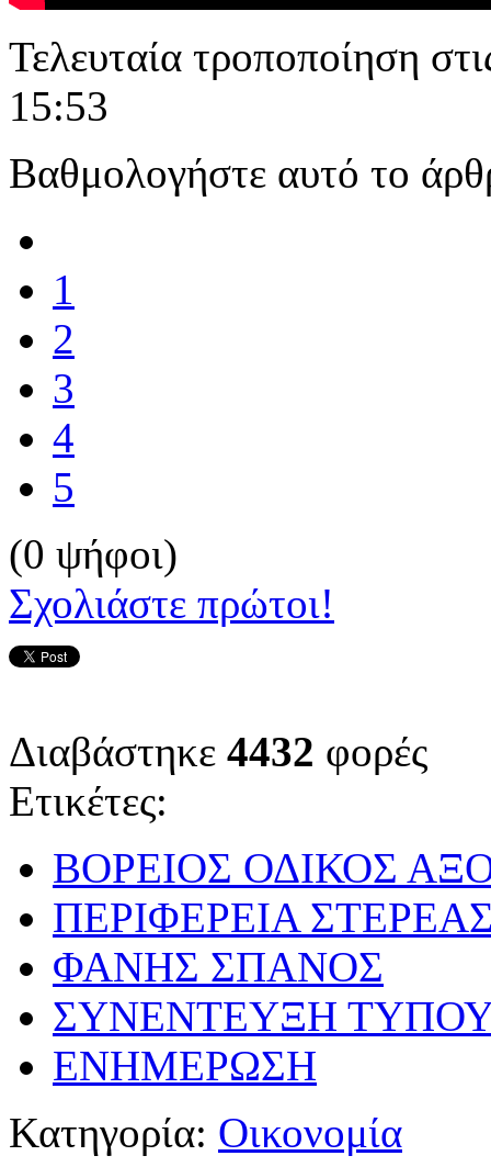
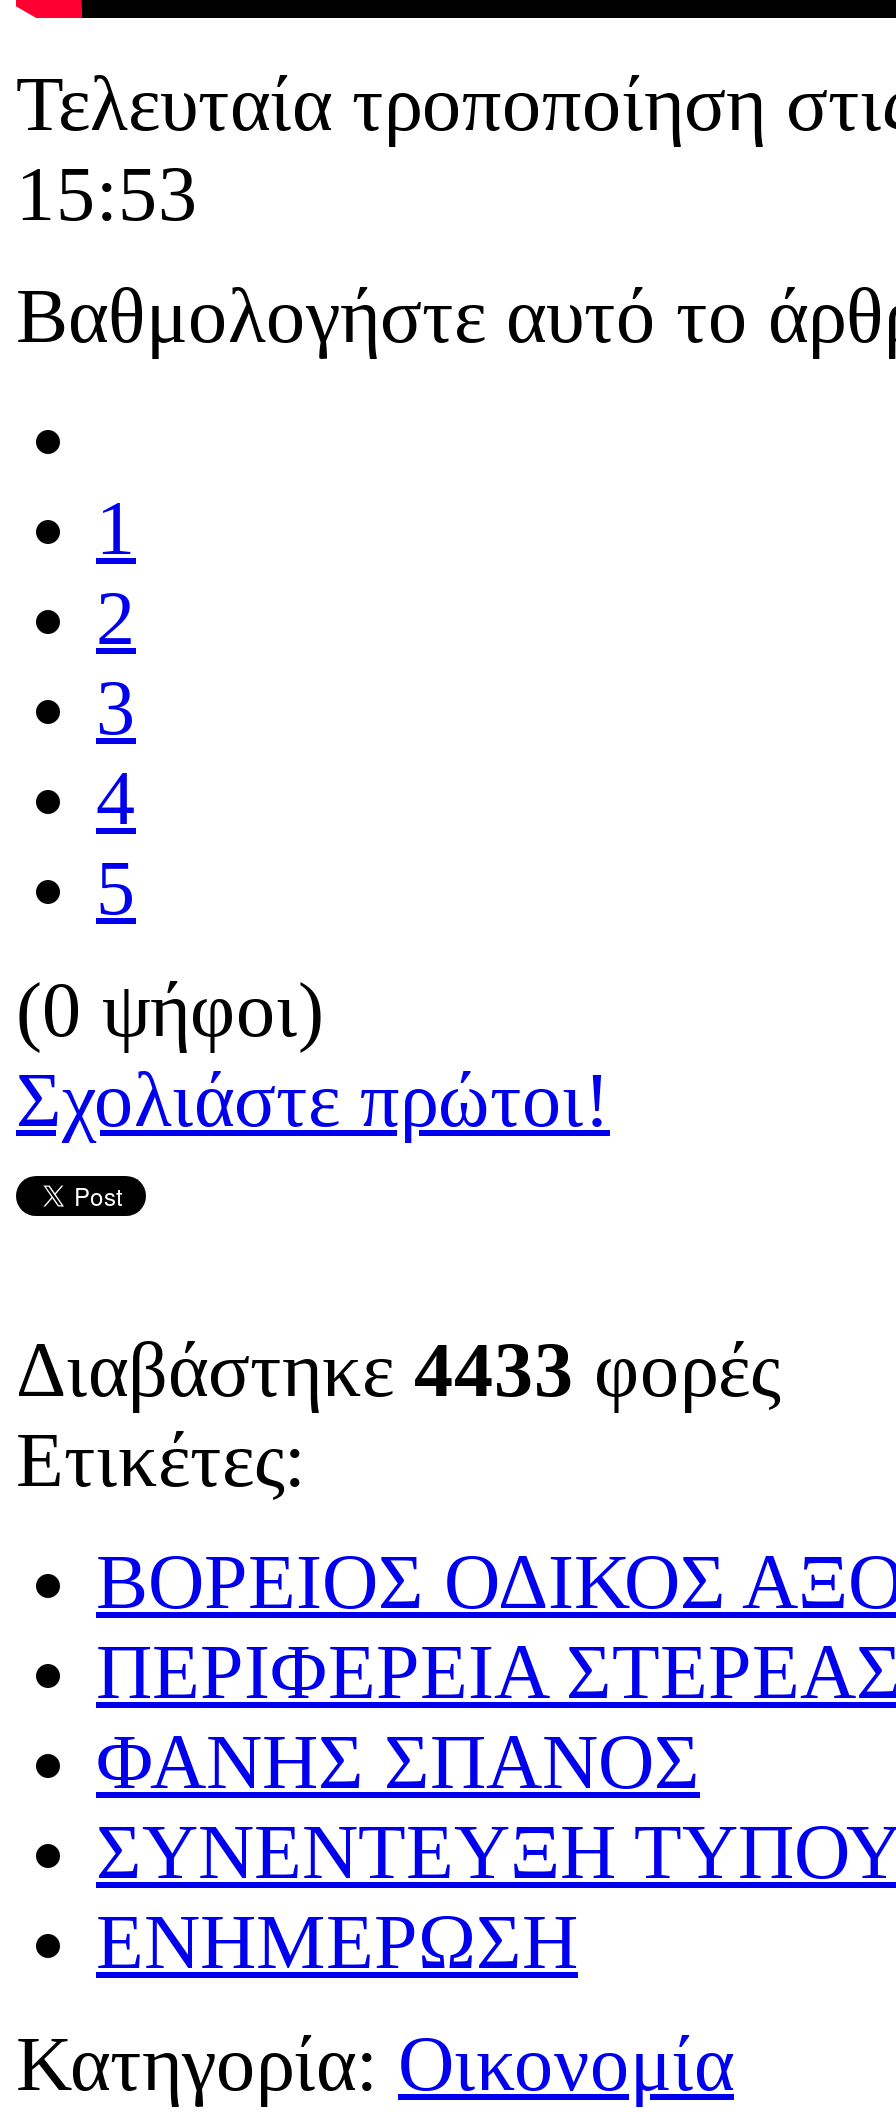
[9,728,427,775] Διαβάστηκε 4432 φορές -> [16,1326,780,1412] Διαβάστηκε 4433 φορές

